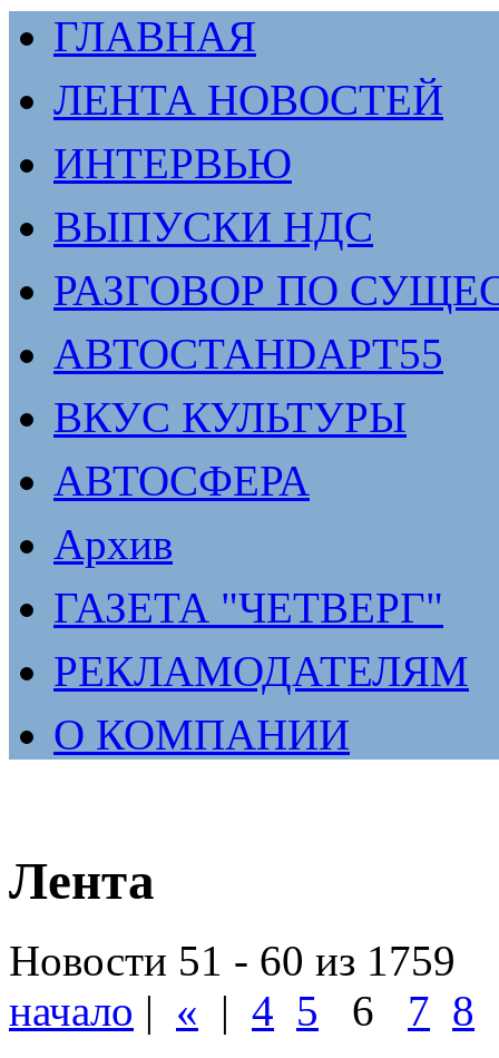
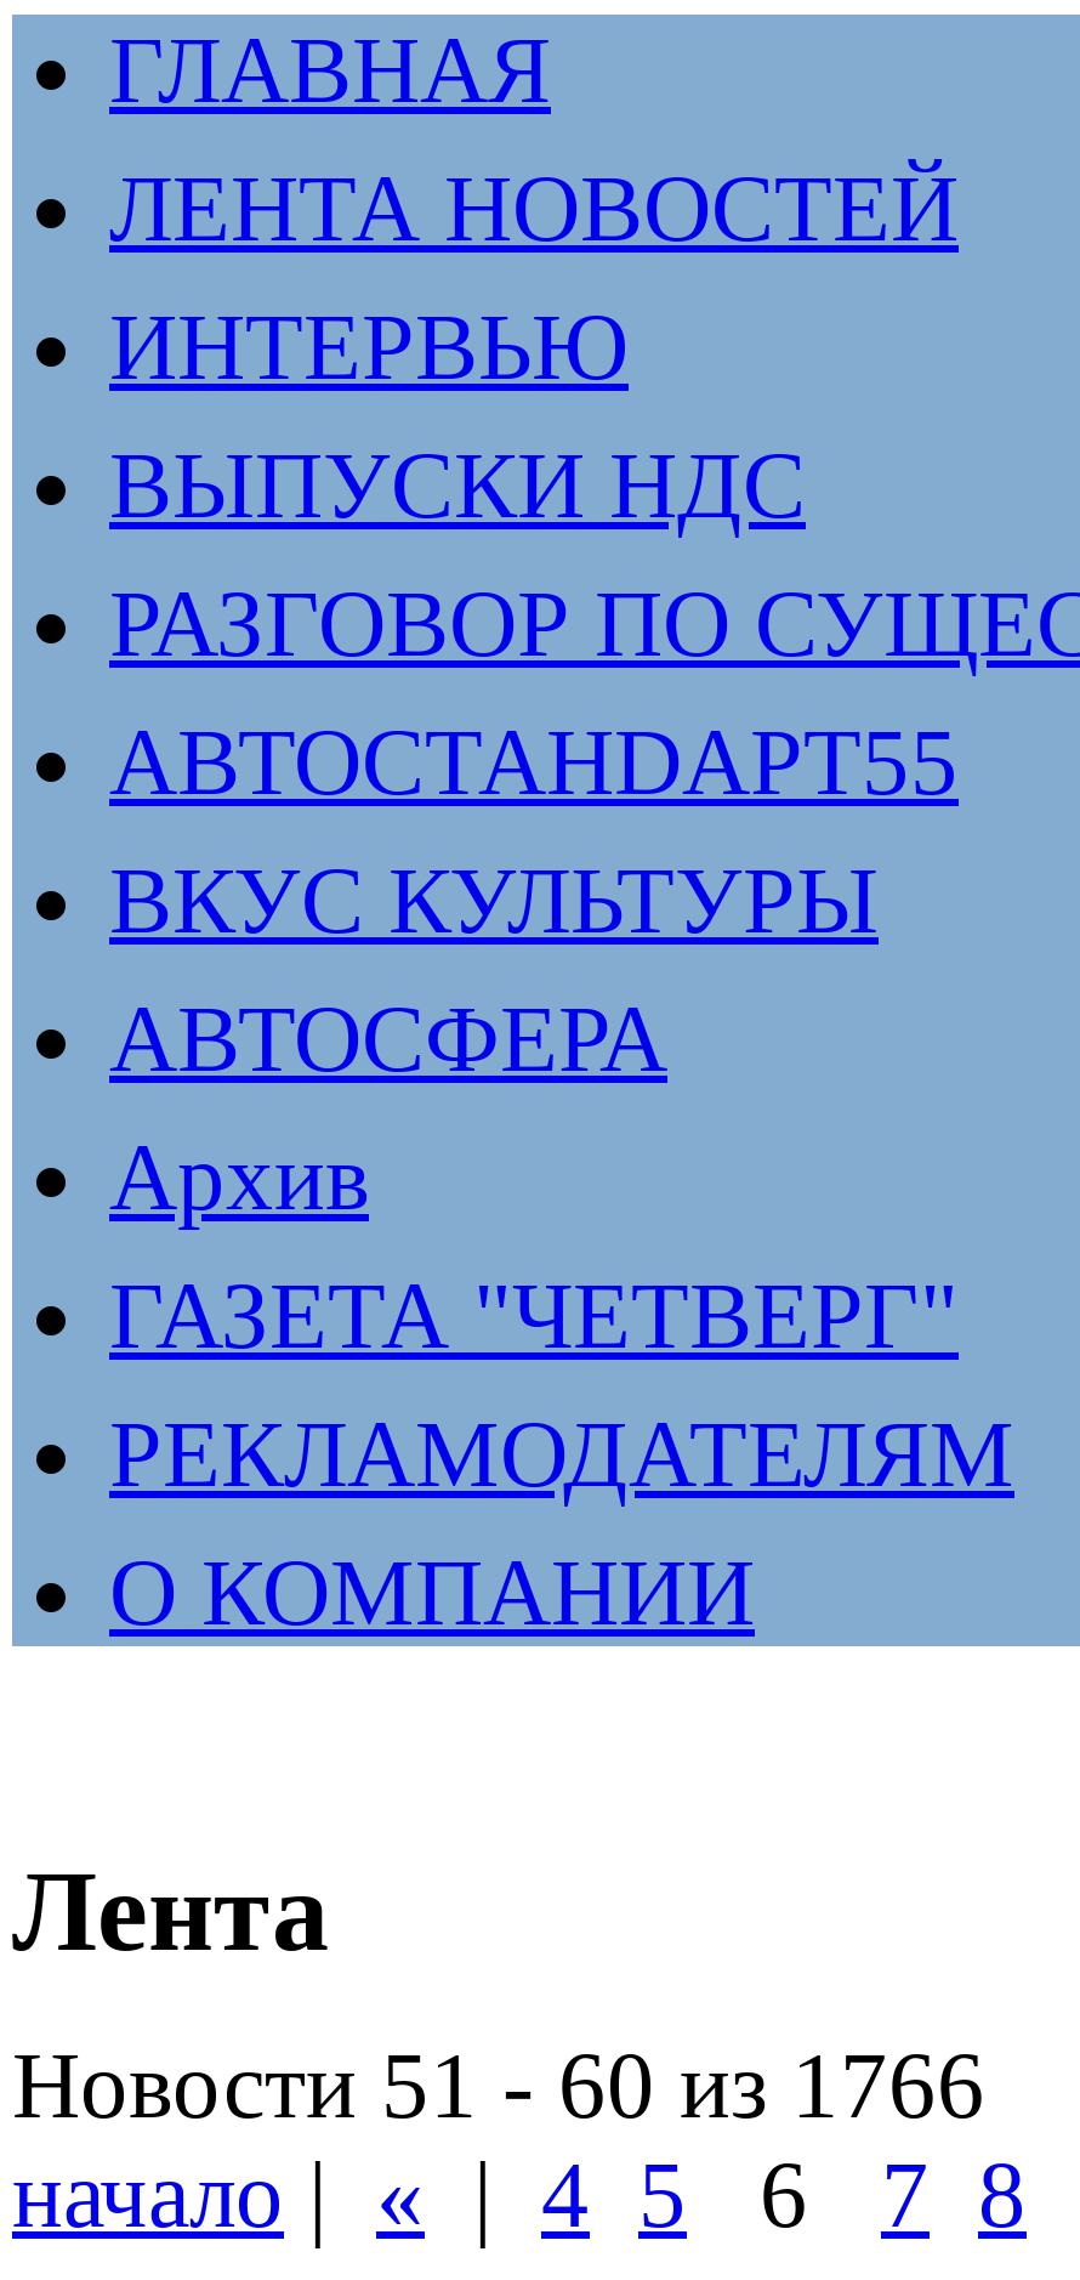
[9,936,456,984] Новости 51 - 60 из 1759 -> [12,2032,985,2136] Новости 51 - 60 из 1766

